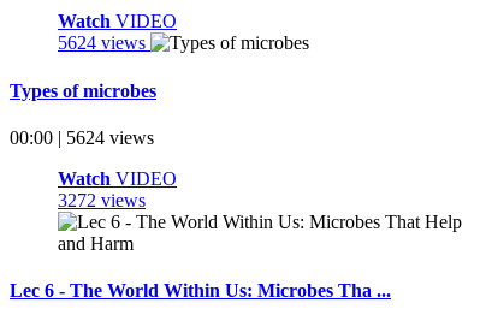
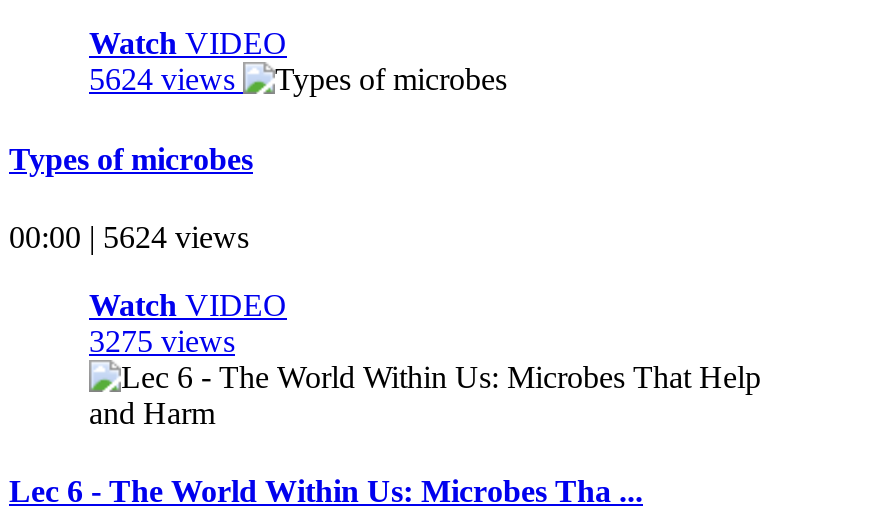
[58,190,146,210] 3272 views -> [89,324,235,358] 3275 views

